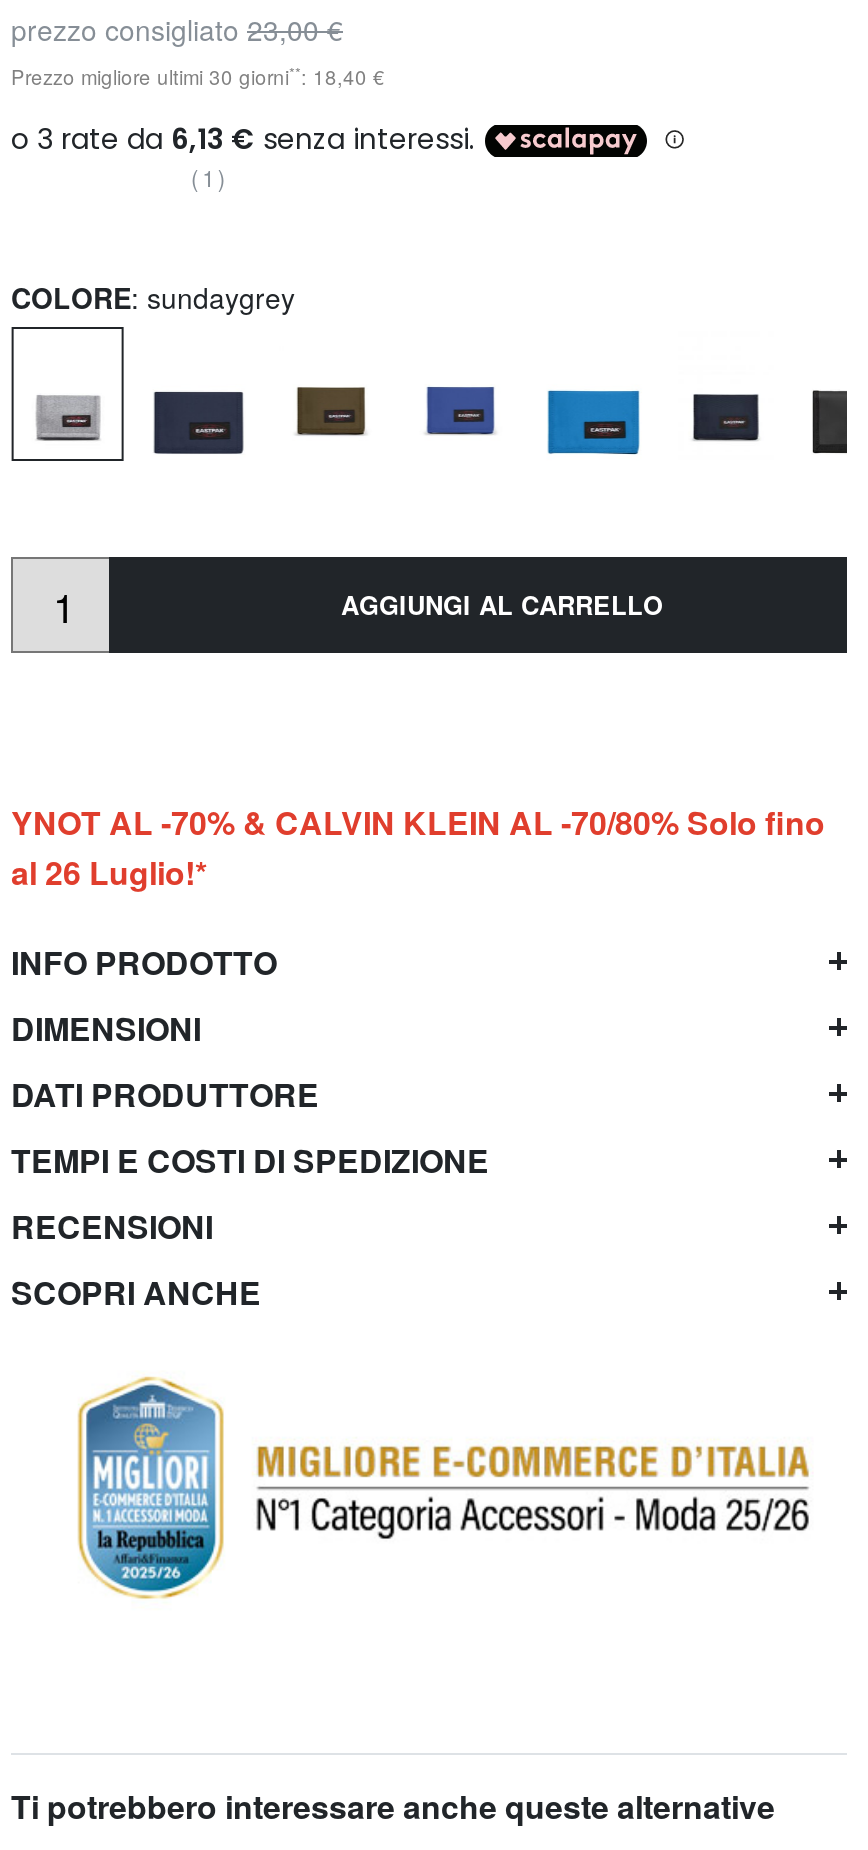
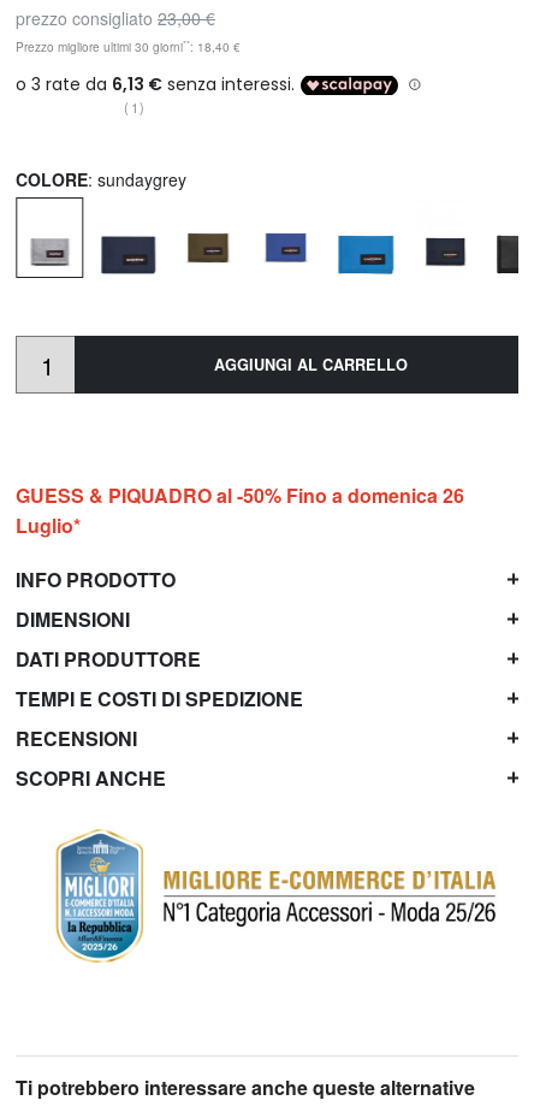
[11,799,825,895] YNOT AL -70% & CALVIN KLEIN AL -70/80% Solo fino | al 26 Luglio!* -> [16,481,464,539] GUESS & PIQUADRO al -50% Fino a domenica 26 | Luglio*

